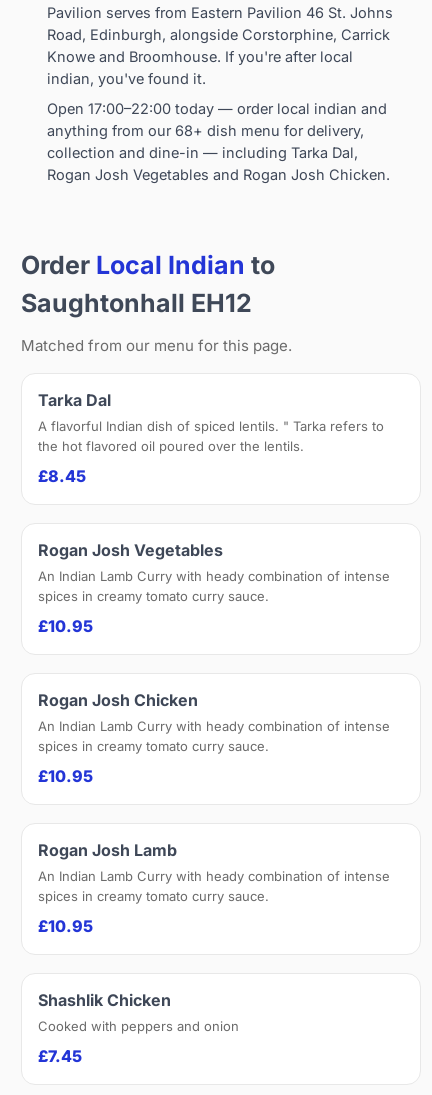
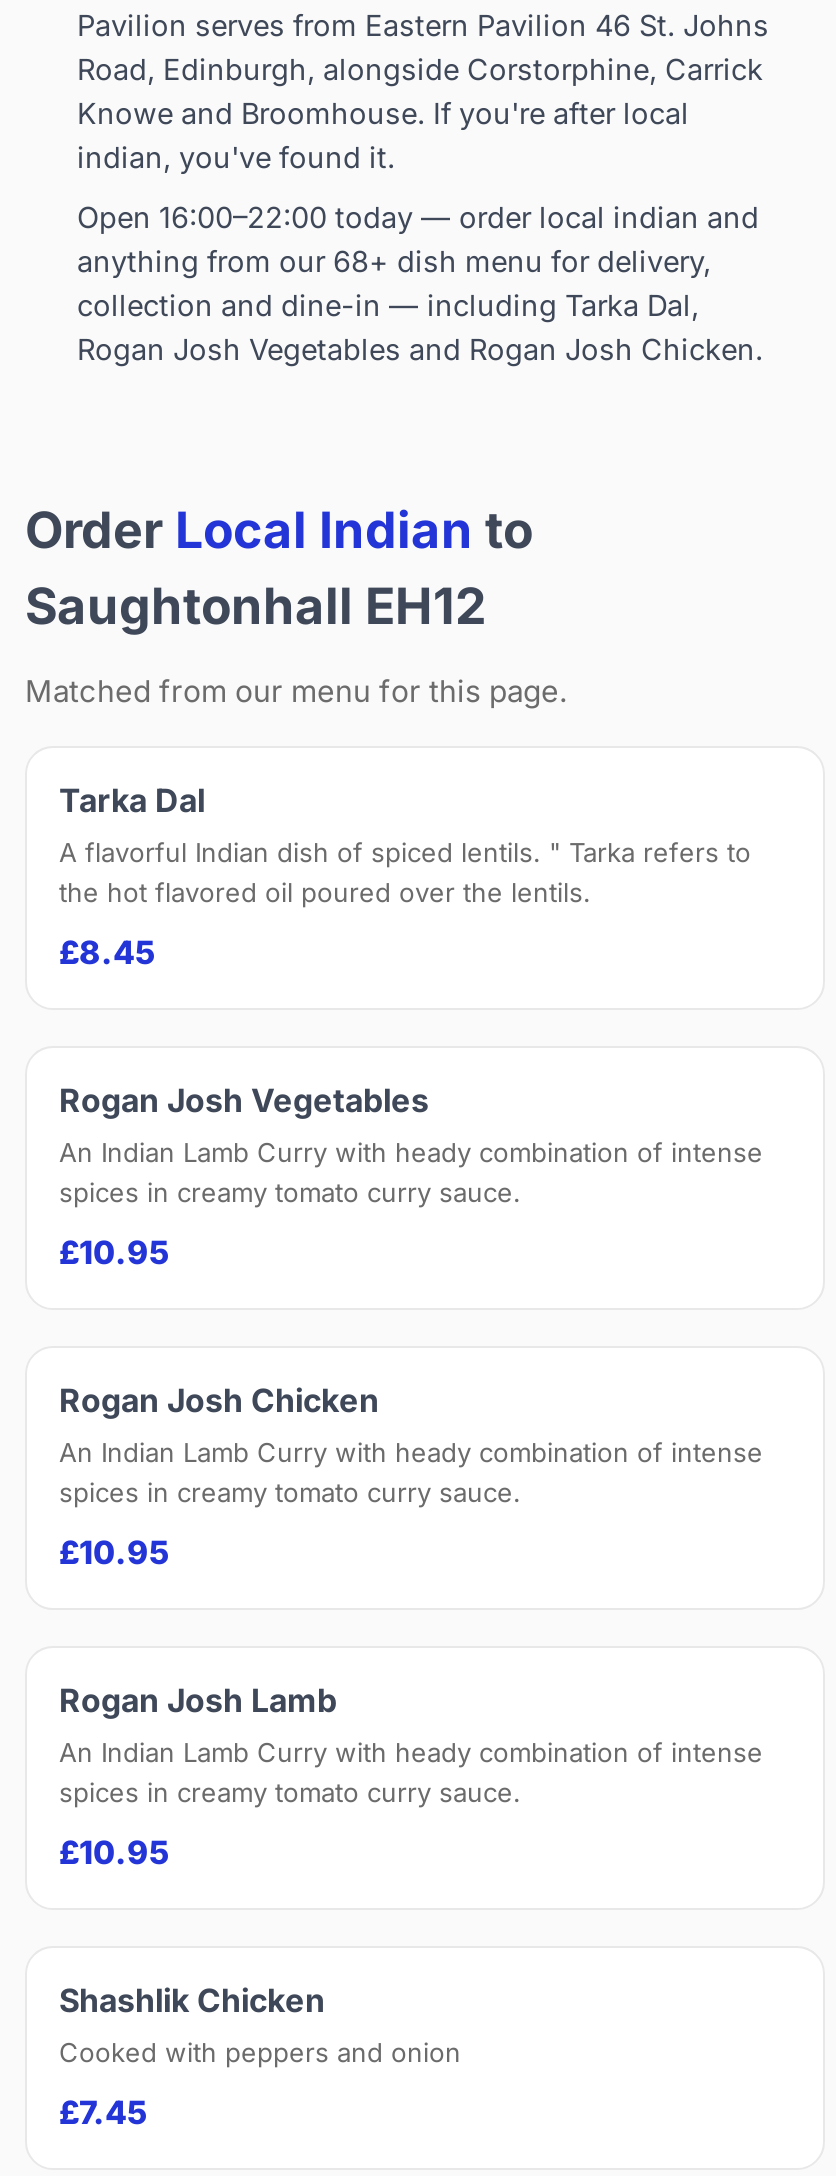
[47,100,387,117] Open 17:00–22:00 today — order local indian and -> [77,199,759,233] Open 16:00–22:00 today — order local indian and

